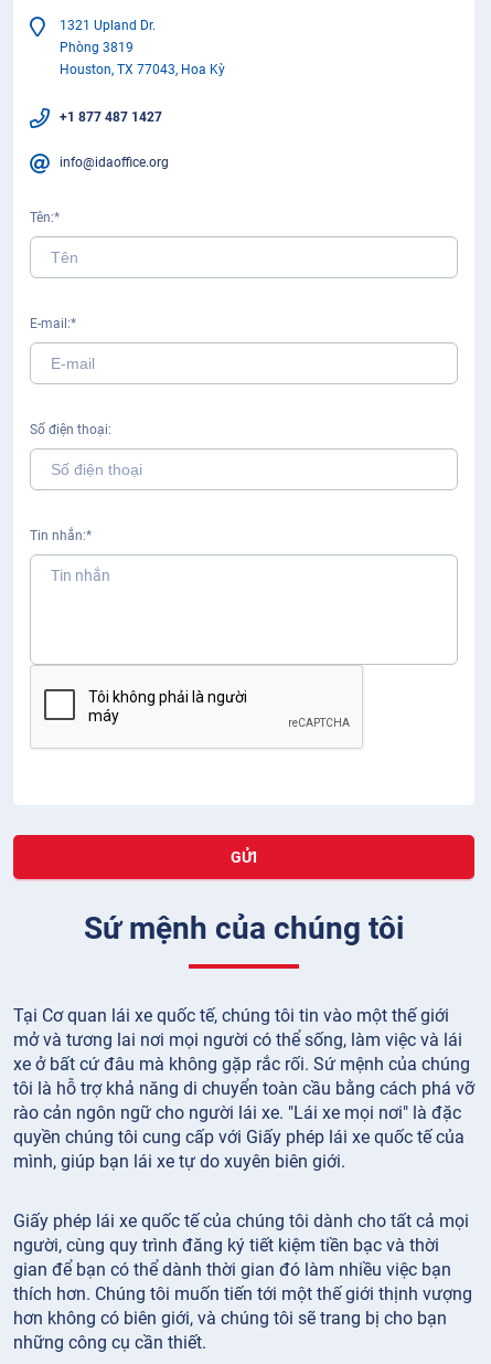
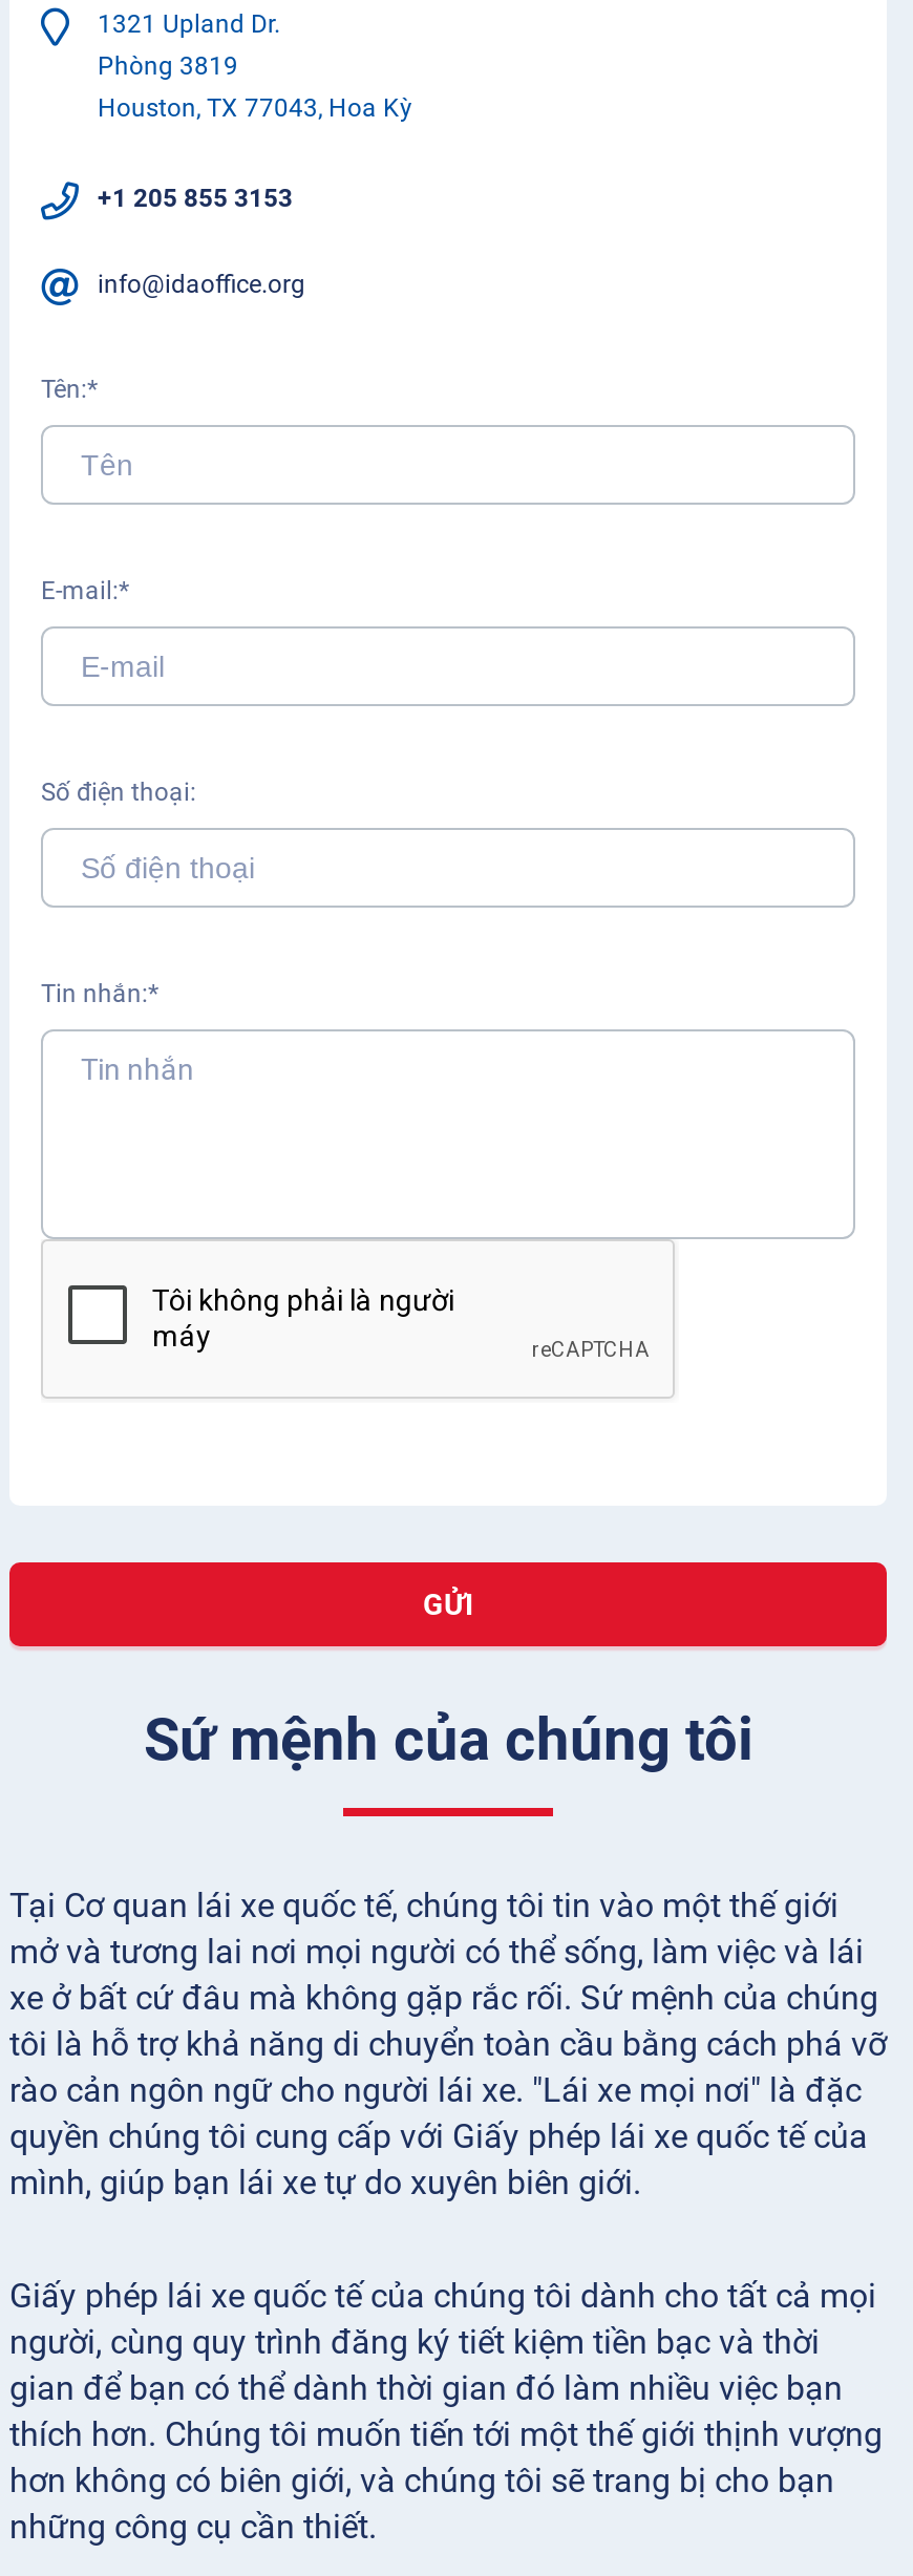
[60,109,162,125] +1 877 487 1427 -> [98,184,293,213] +1 205 855 3153

